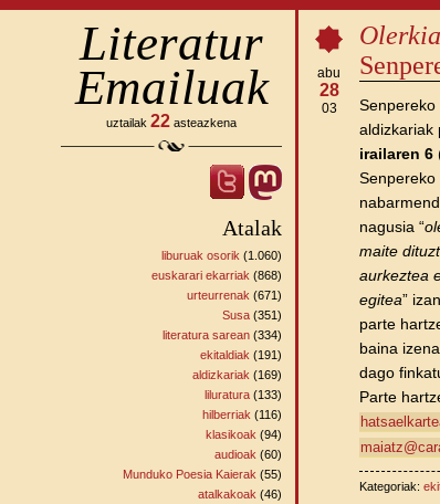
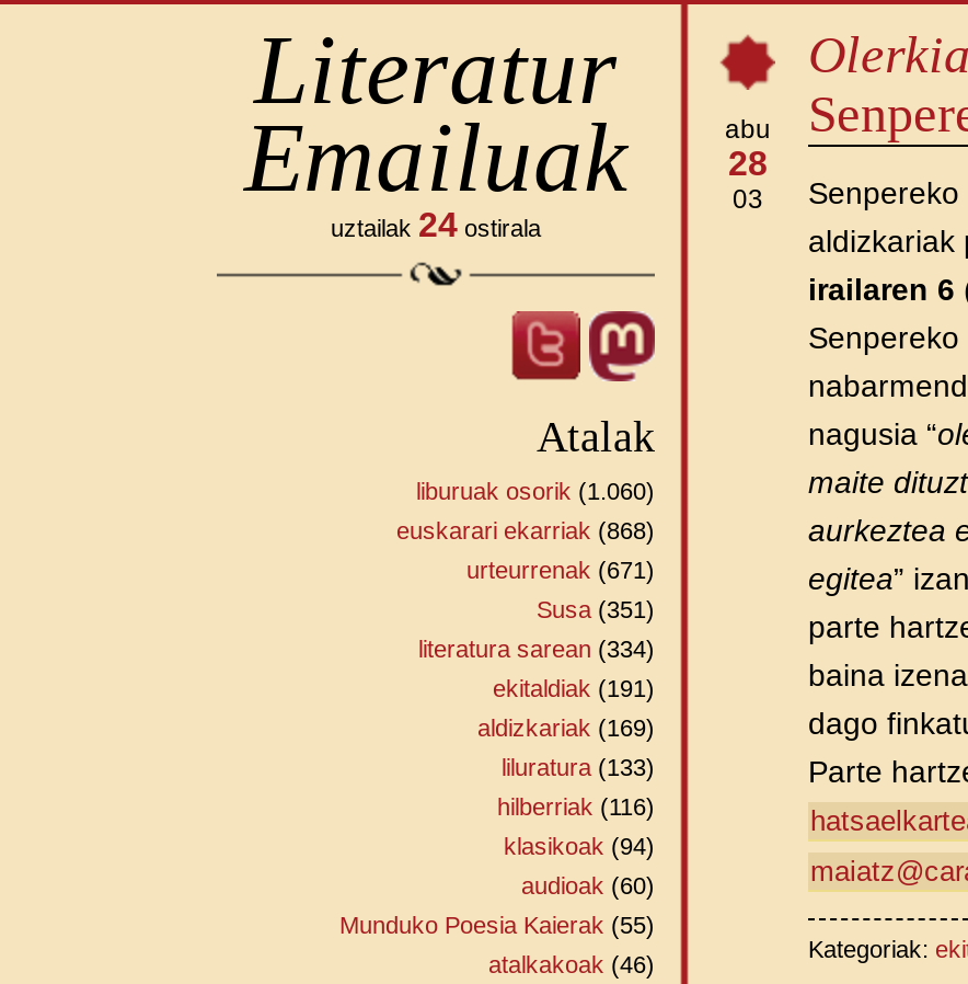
[106,112,237,130] uztailak 22 asteazkena -> [331,206,541,243] uztailak 24 ostirala

